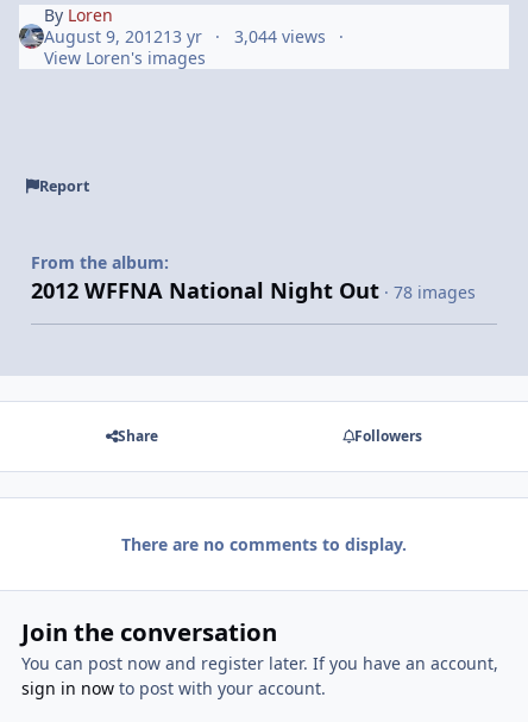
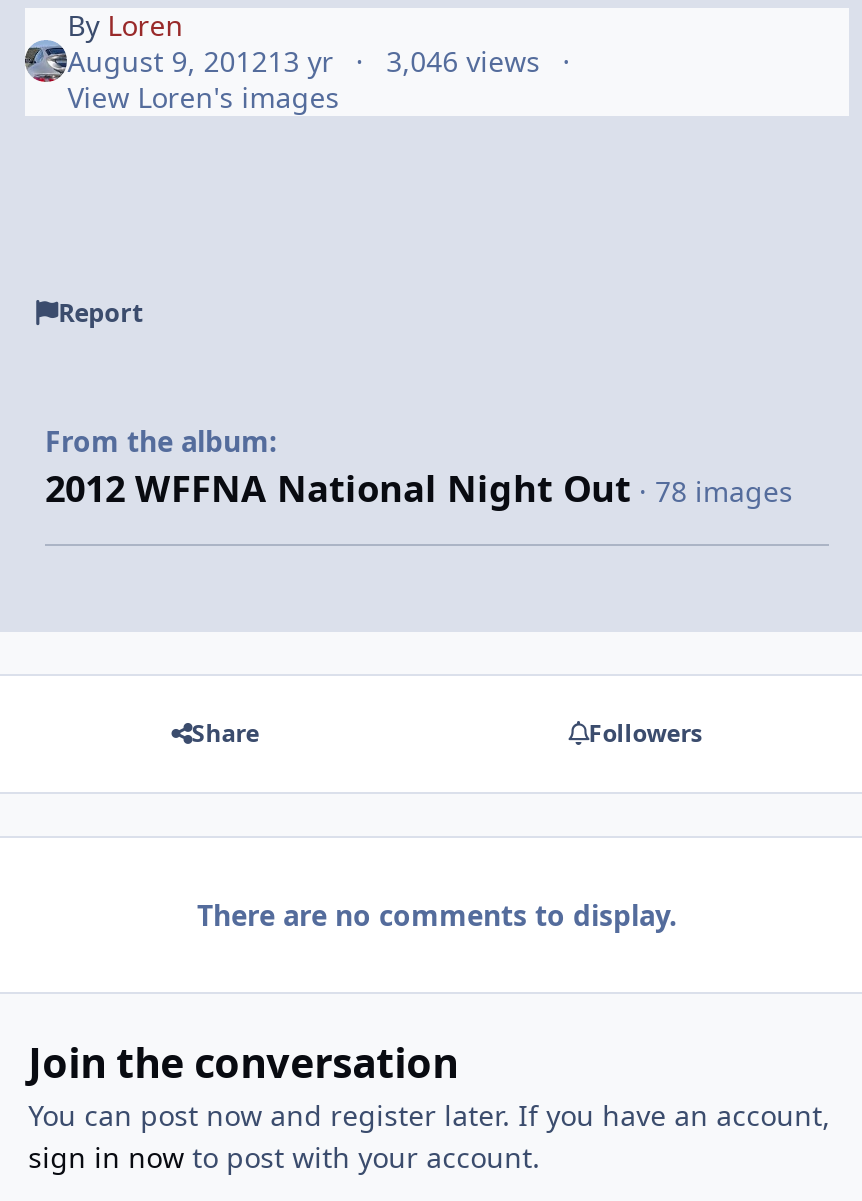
[44,25,325,47] August 9, 201213 yr 3,044 views -> [67,41,540,79] August 9, 201213 yr 3,046 views

